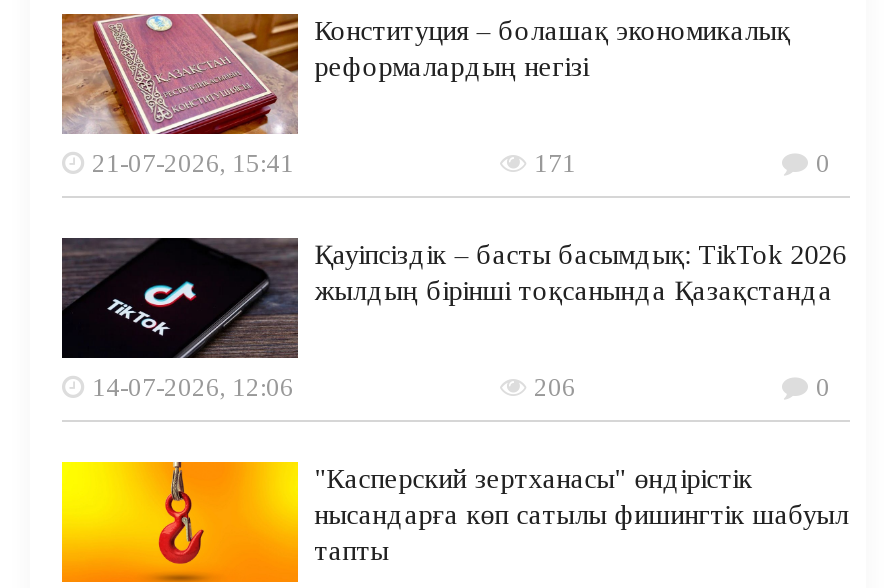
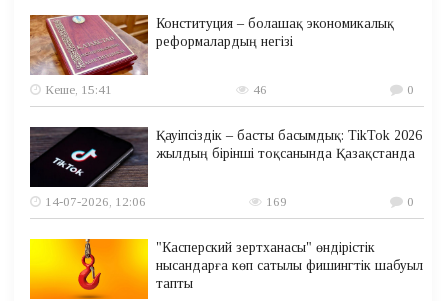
[92,149,576,179] 21-07-2026, 15:41 | 171 -> [45,82,266,97] Кеше, 15:41 | 46
[534,373,576,403] 206 -> [266,194,287,209] 169

